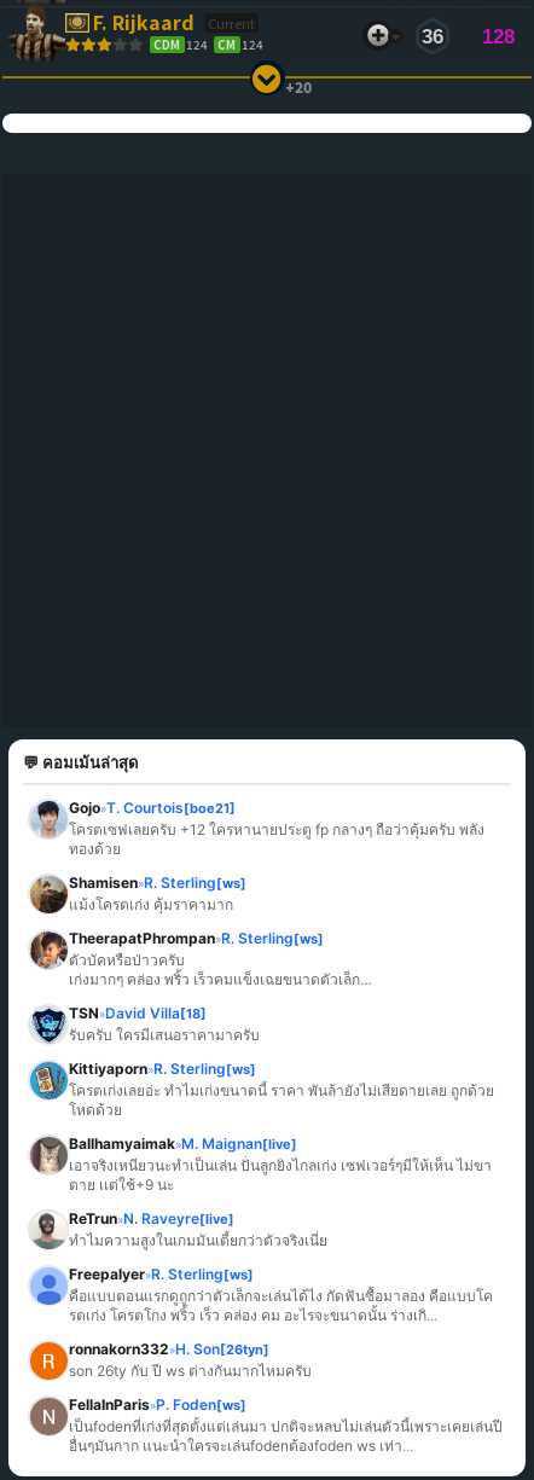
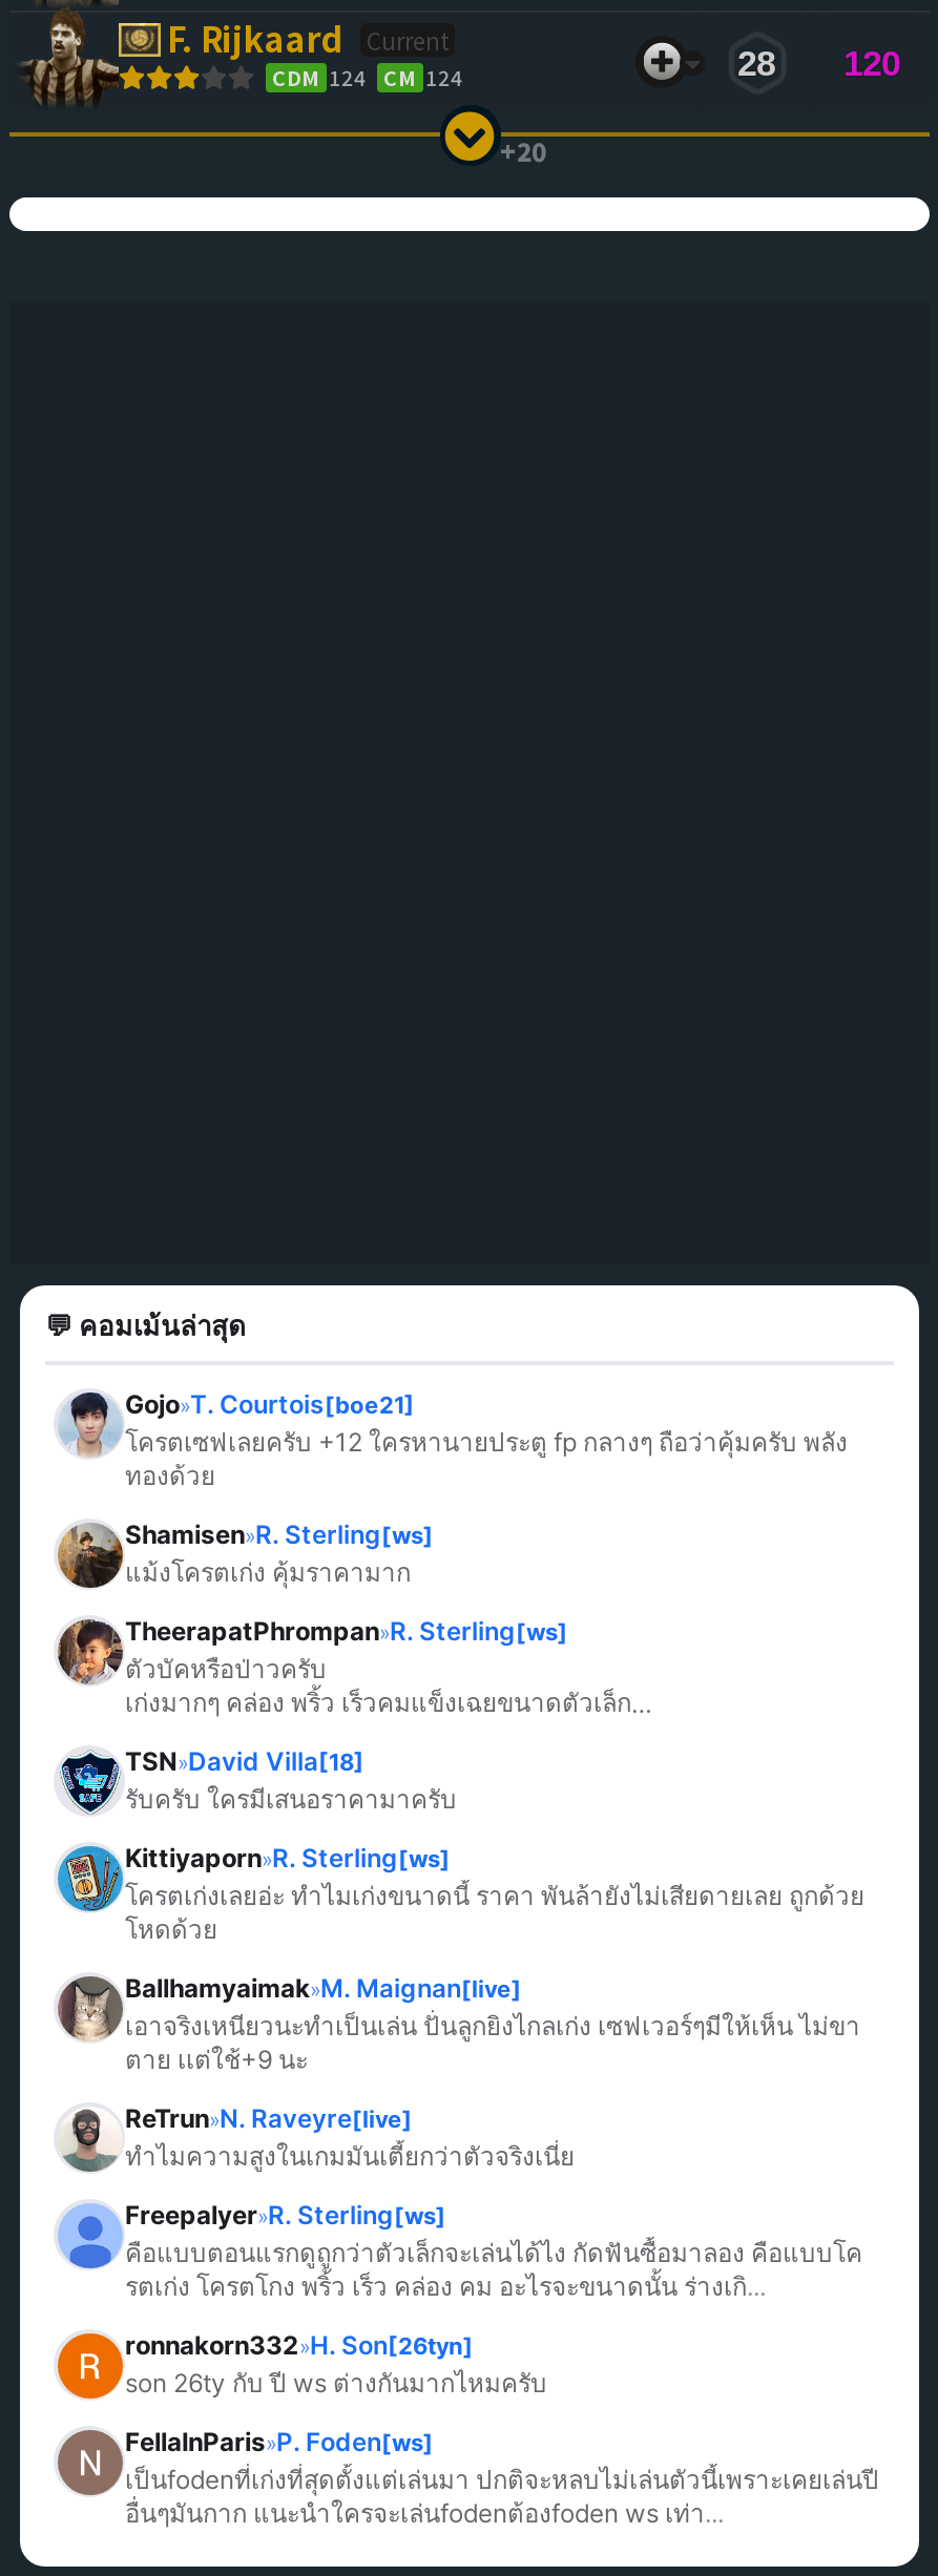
[421,26,443,49] 36 -> [737,45,775,85] 28
[482,26,515,49] 128 -> [843,45,900,85] 120

